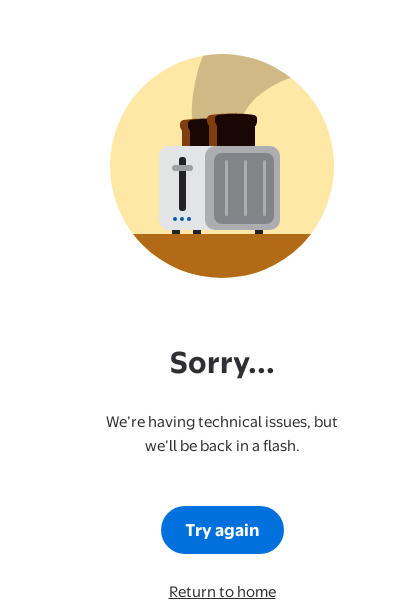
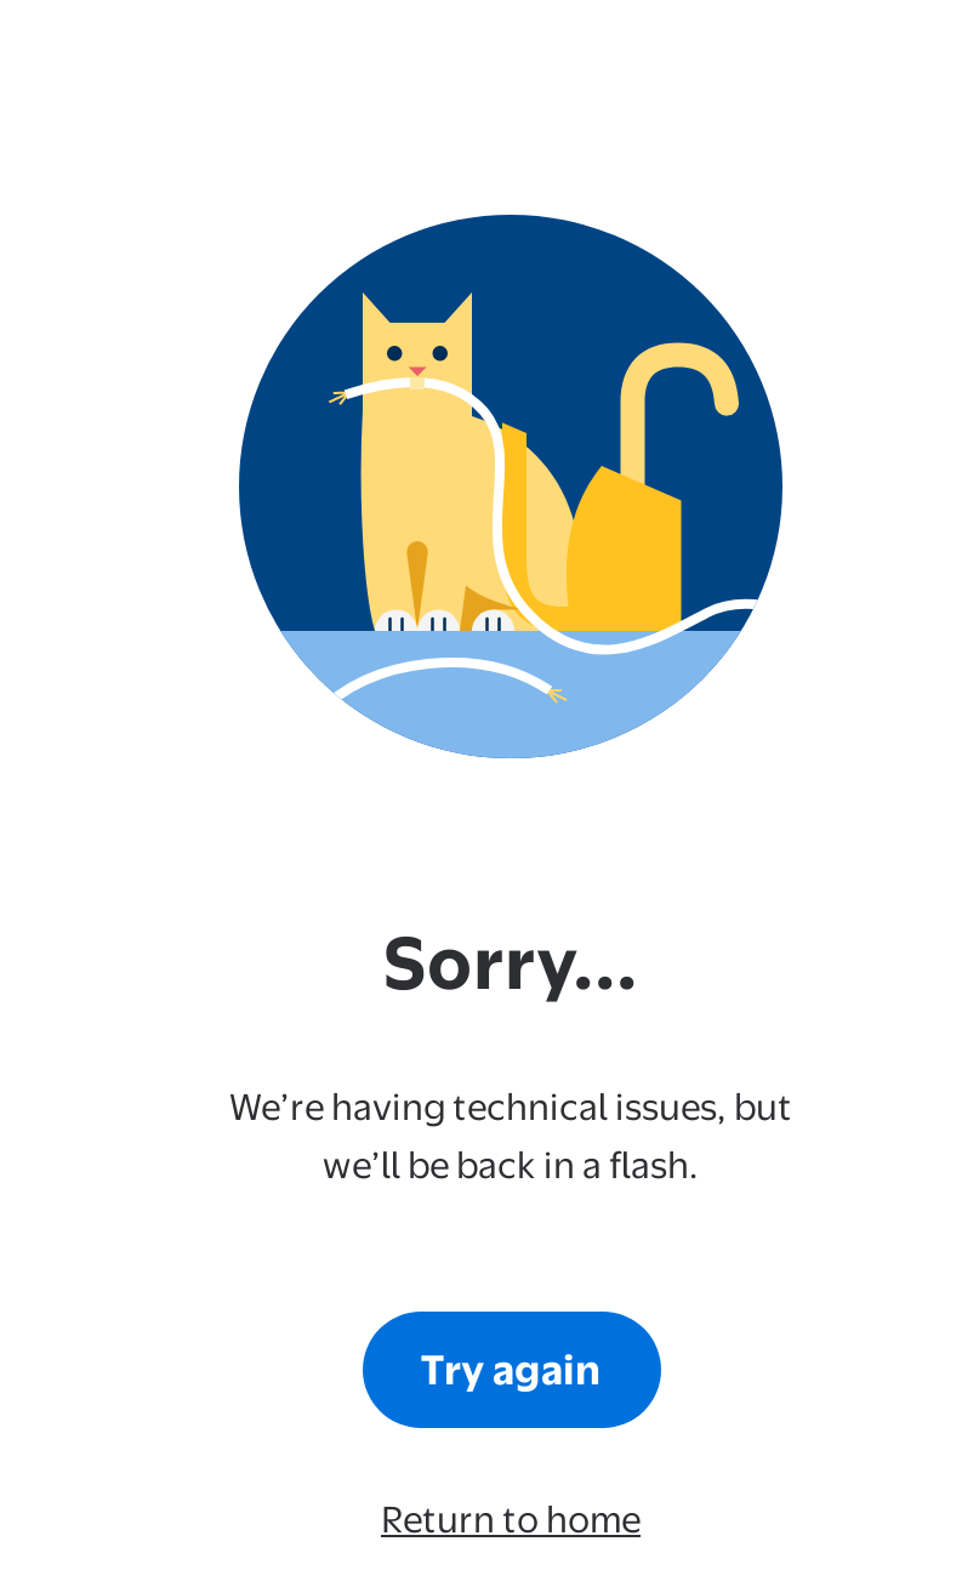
[110,54,334,279] [image] -> [237,212,785,761] [image]

